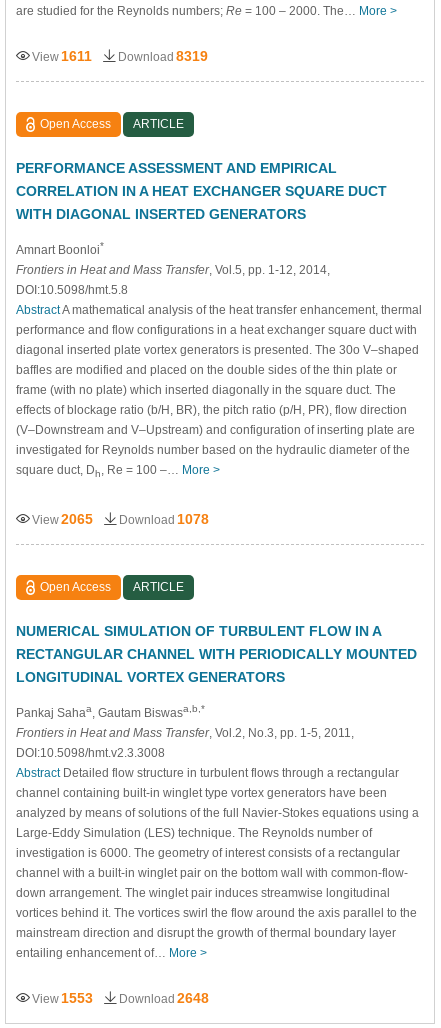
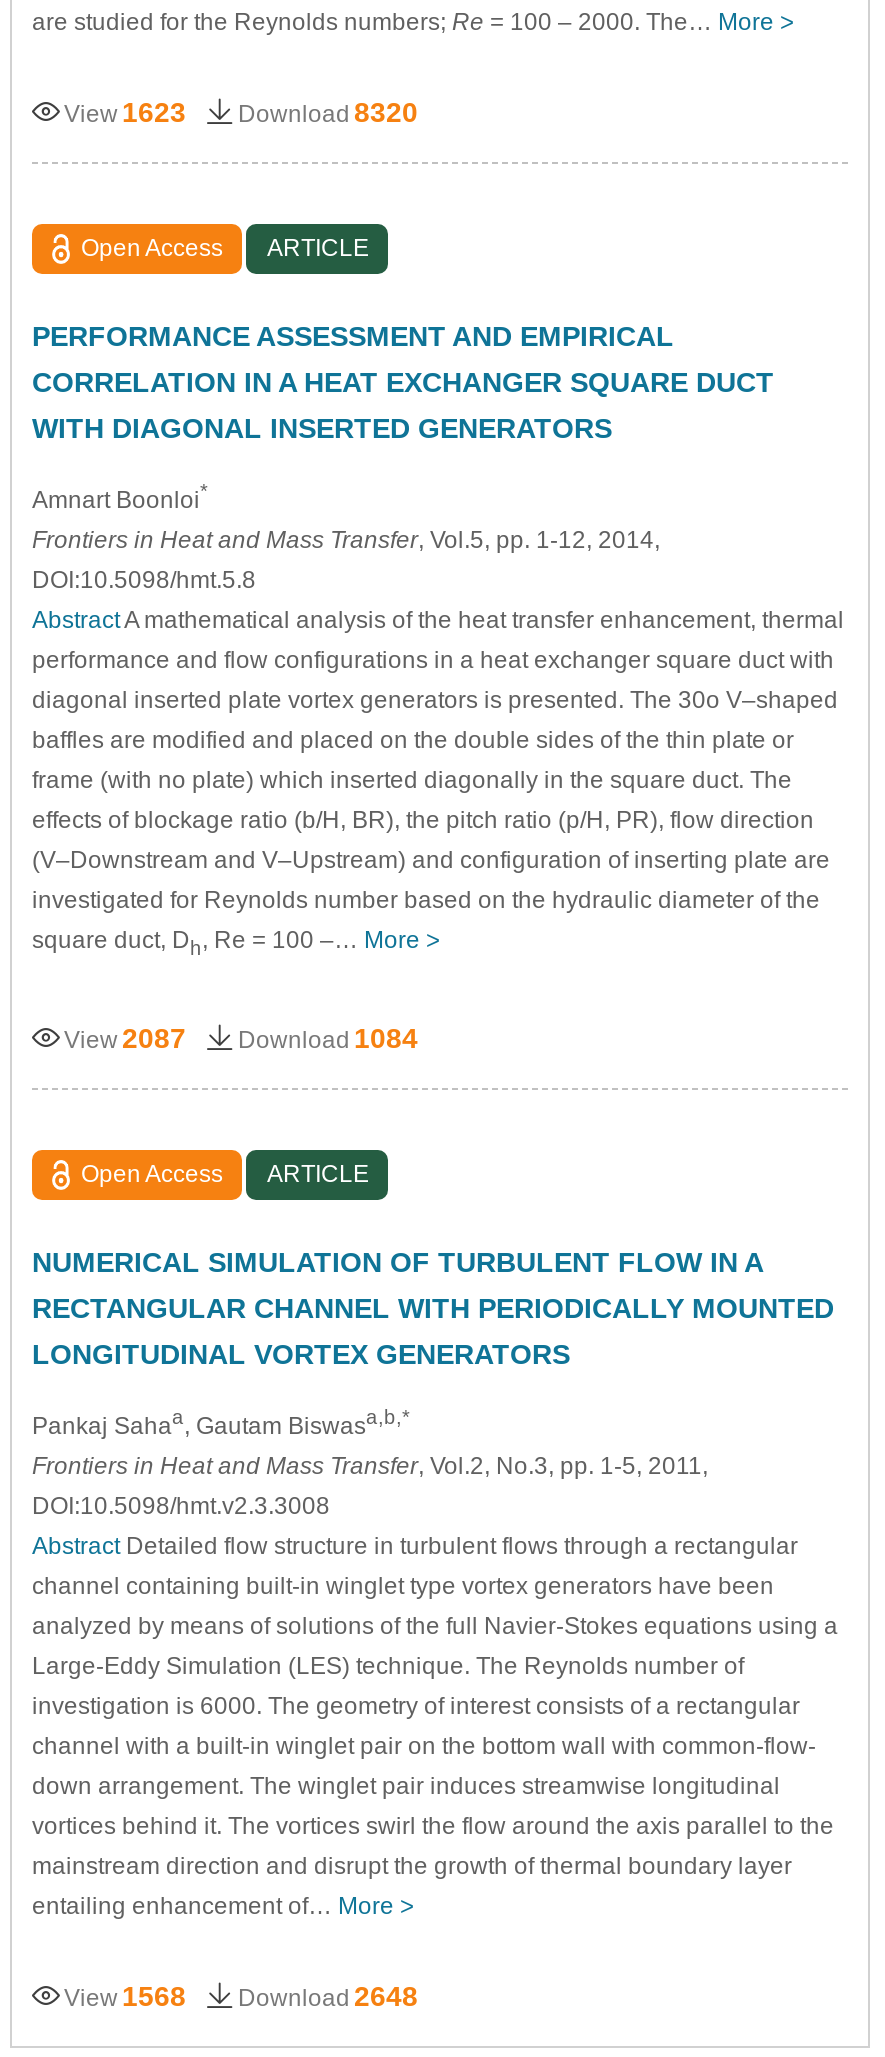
[32,48,92,64] View 1611 -> [64,96,186,128] View 1623
[118,48,208,64] Download 8319 -> [238,96,418,128] Download 8320
[32,511,93,527] View 2065 -> [64,1022,186,1054] View 2087
[119,511,209,527] Download 1078 -> [238,1022,418,1054] Download 1084
[32,990,209,1006] View 1553 Download 2648 -> [64,1980,418,2012] View 1568 Download 2648

